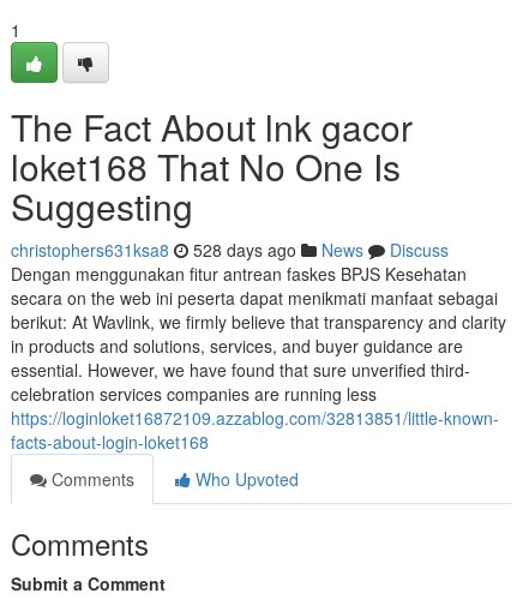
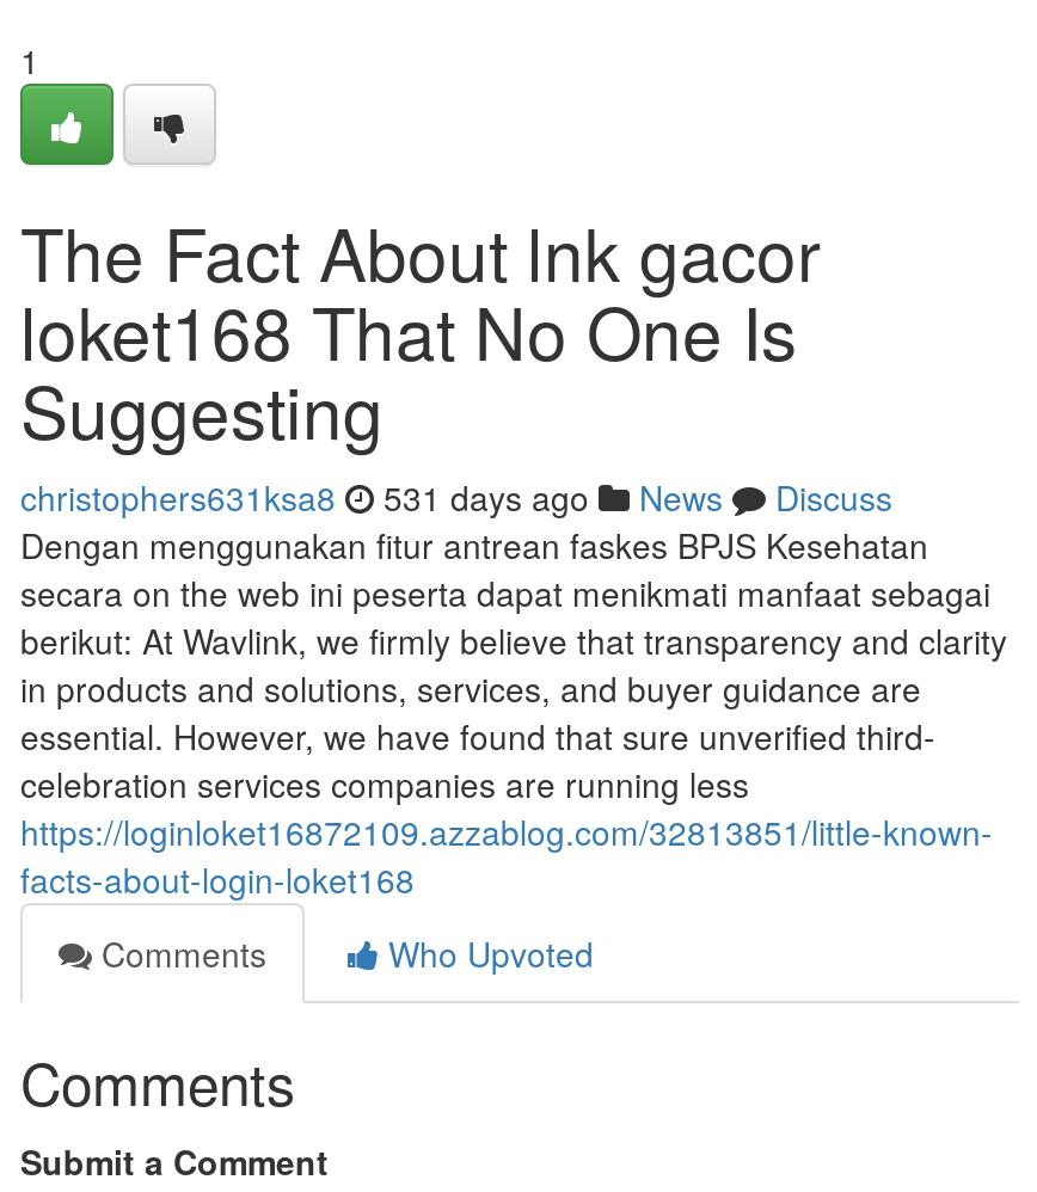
[11,238,449,262] christophers631ksa8 528 days ago News Discuss -> [20,473,892,521] christophers631ksa8 531 days ago News Discuss

